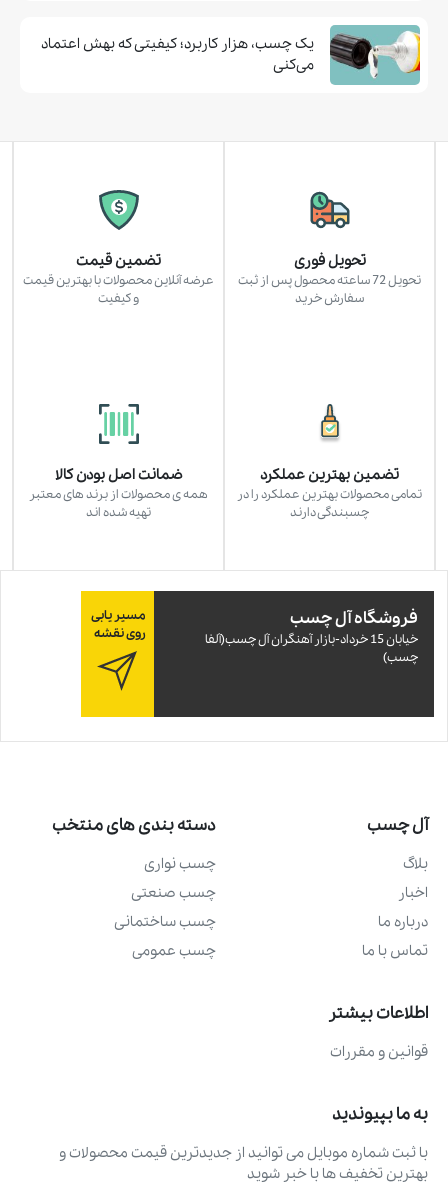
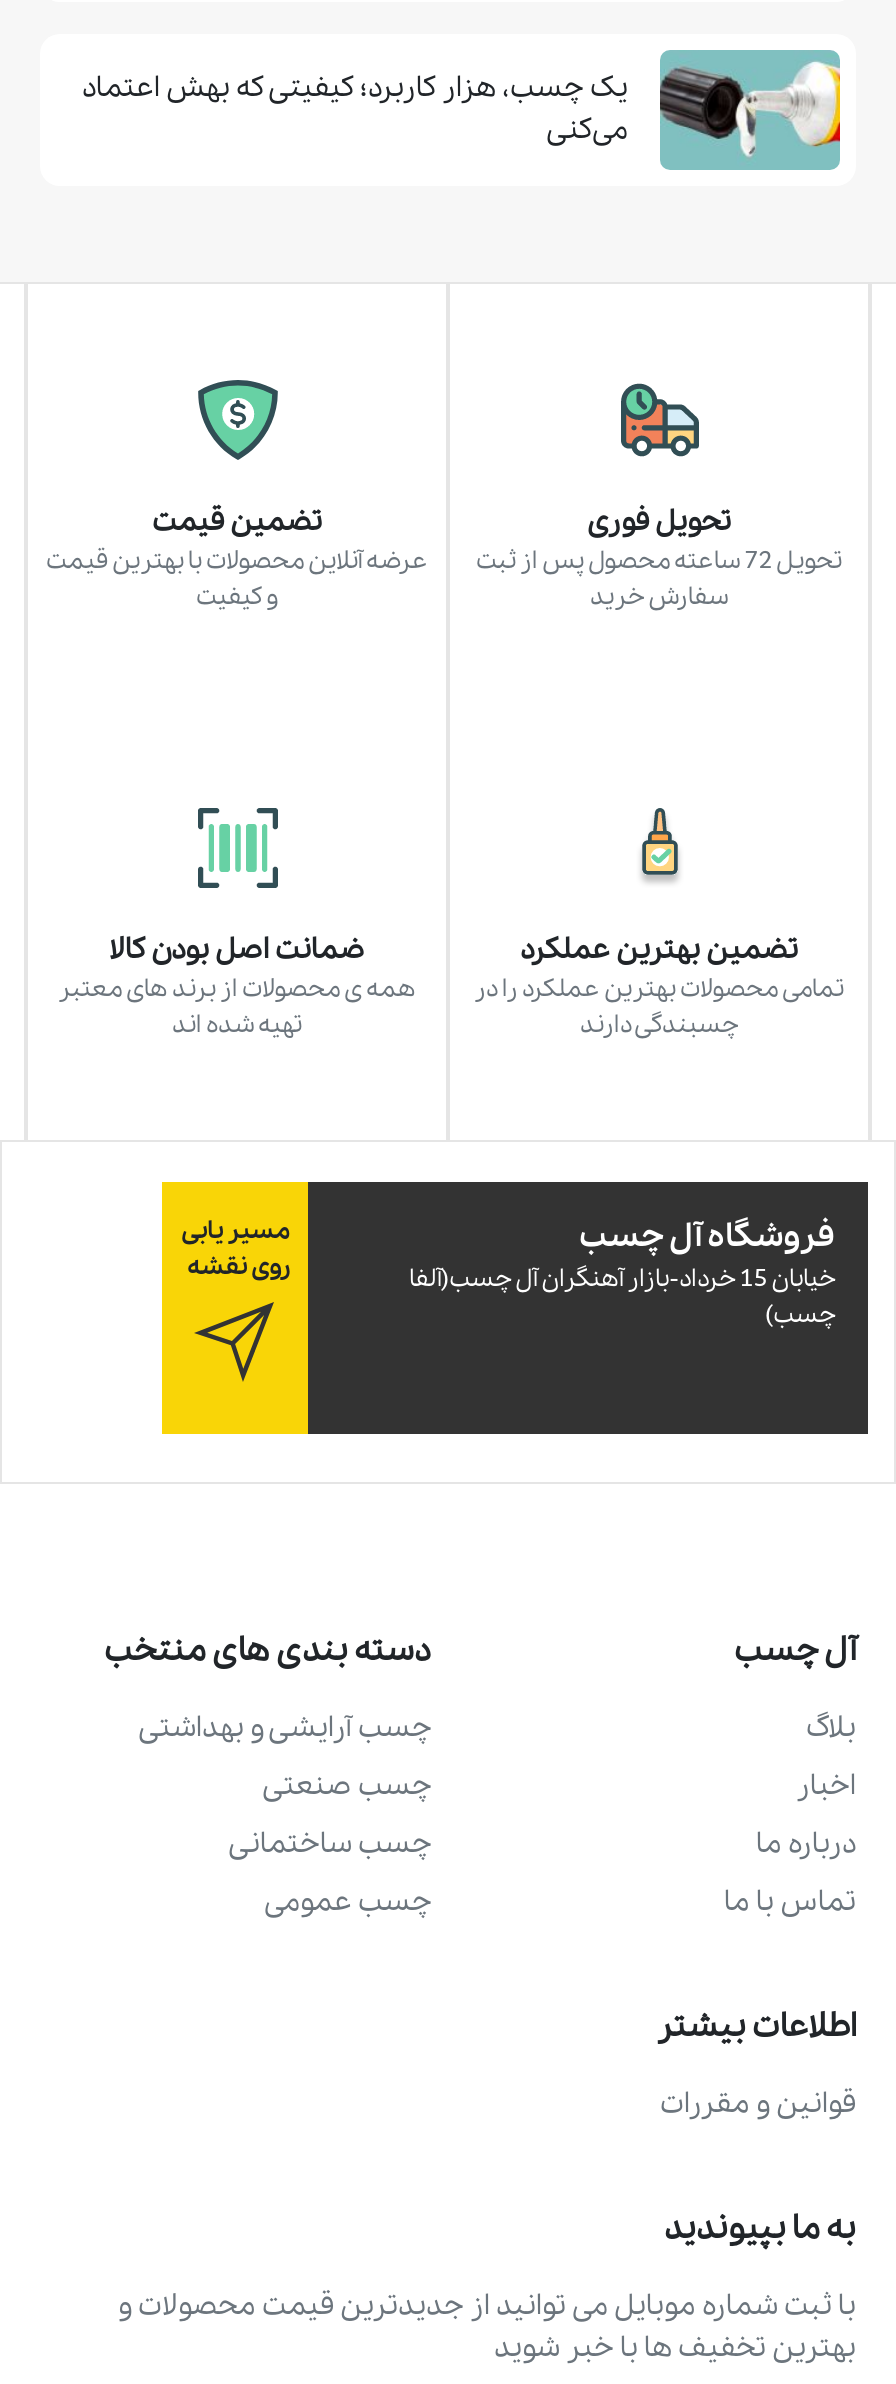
[144,854,216,874] چسب نواری -> [138,1708,432,1748] چسب آرايشی و بهداشتی

